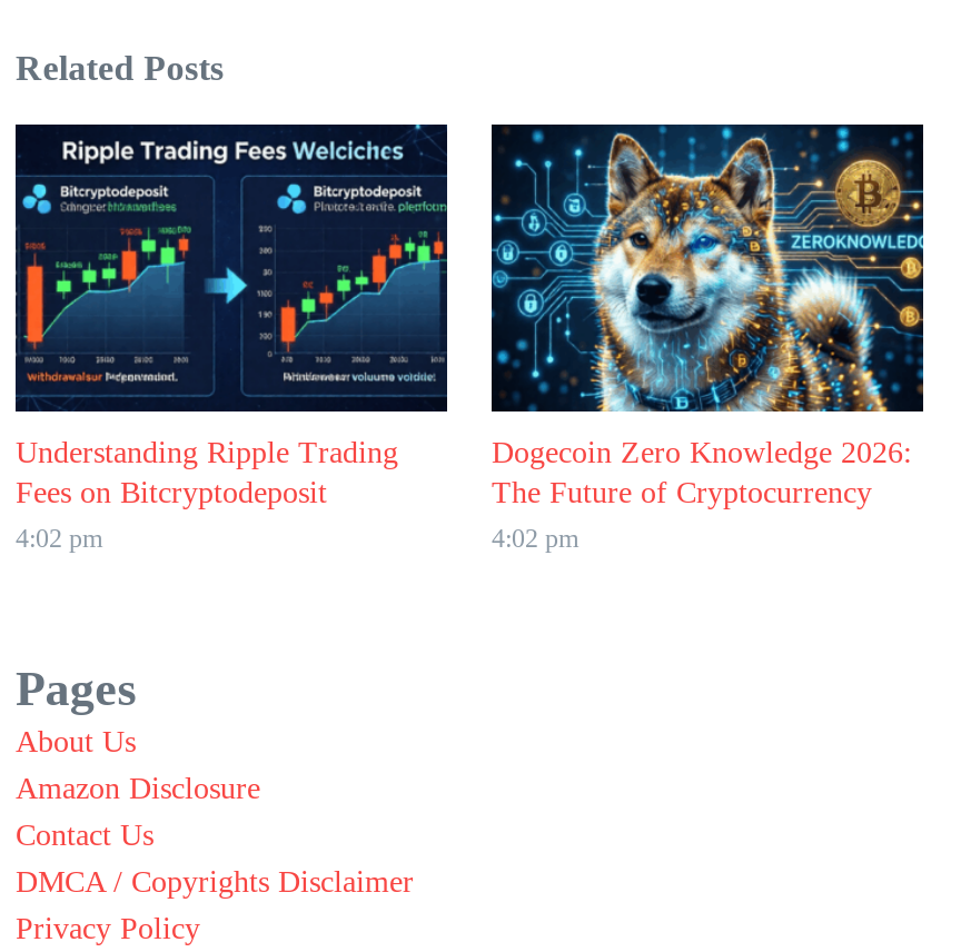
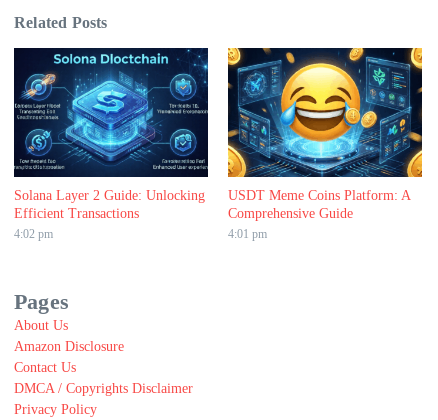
[16,125,449,509] [image] | Understanding Ripple Trading | Fees on Bitcryptodeposit -> [14,48,209,221] [image] | Solana Layer 2 Guide: Unlocking | Efficient Transactions
[489,122,925,554] [image] | Dogecoin Zero Knowledge 2026: | The Future of Cryptocurrency | 4:02 pm -> [227,47,423,241] [image] | USDT Meme Coins Platform: A | Comprehensive Guide | 4:01 pm

